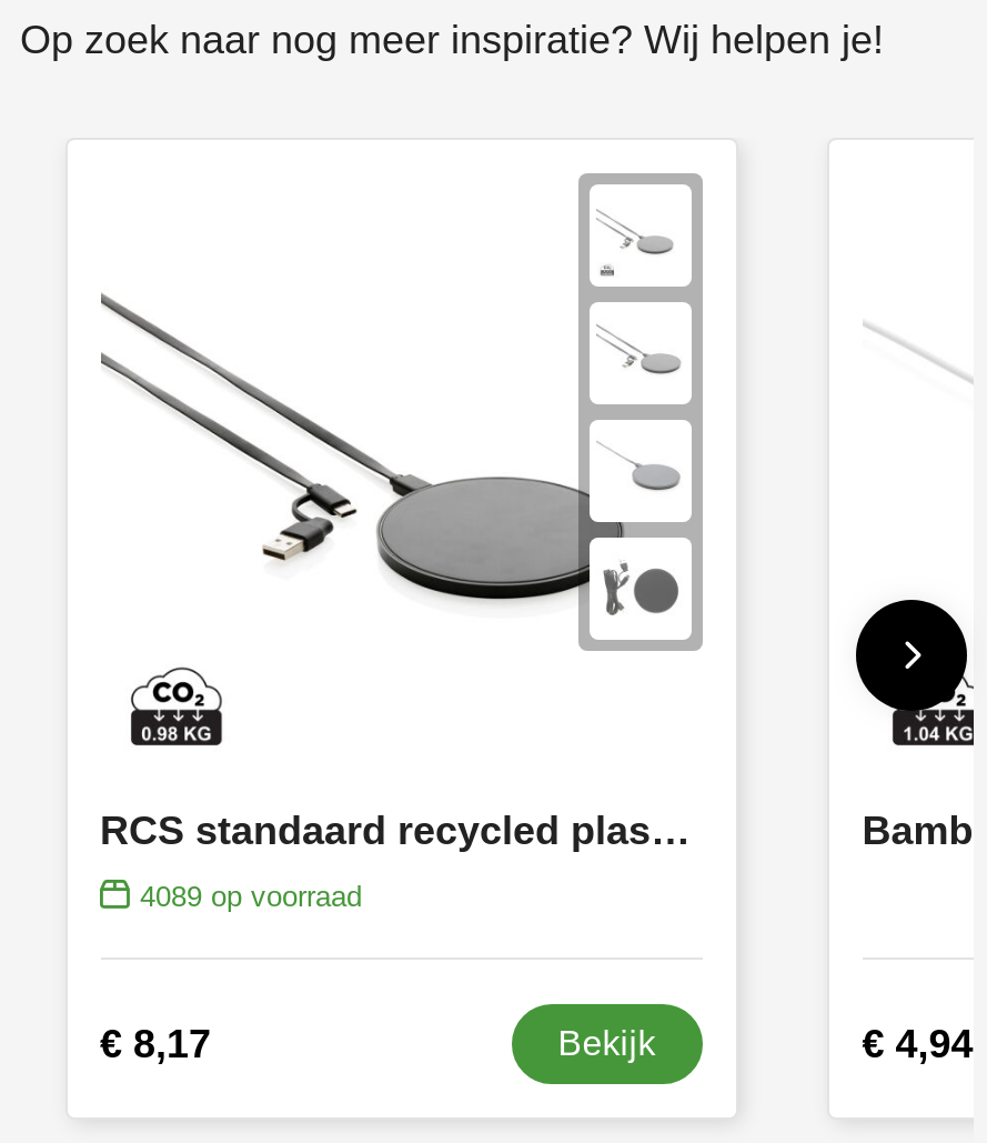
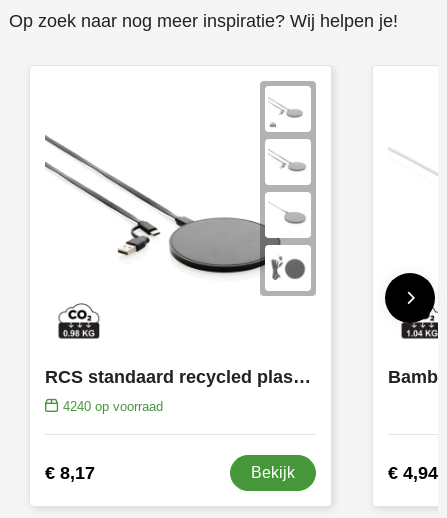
[140,880,362,914] 4089 op voorraad -> [62,399,162,414] 4240 op voorraad

